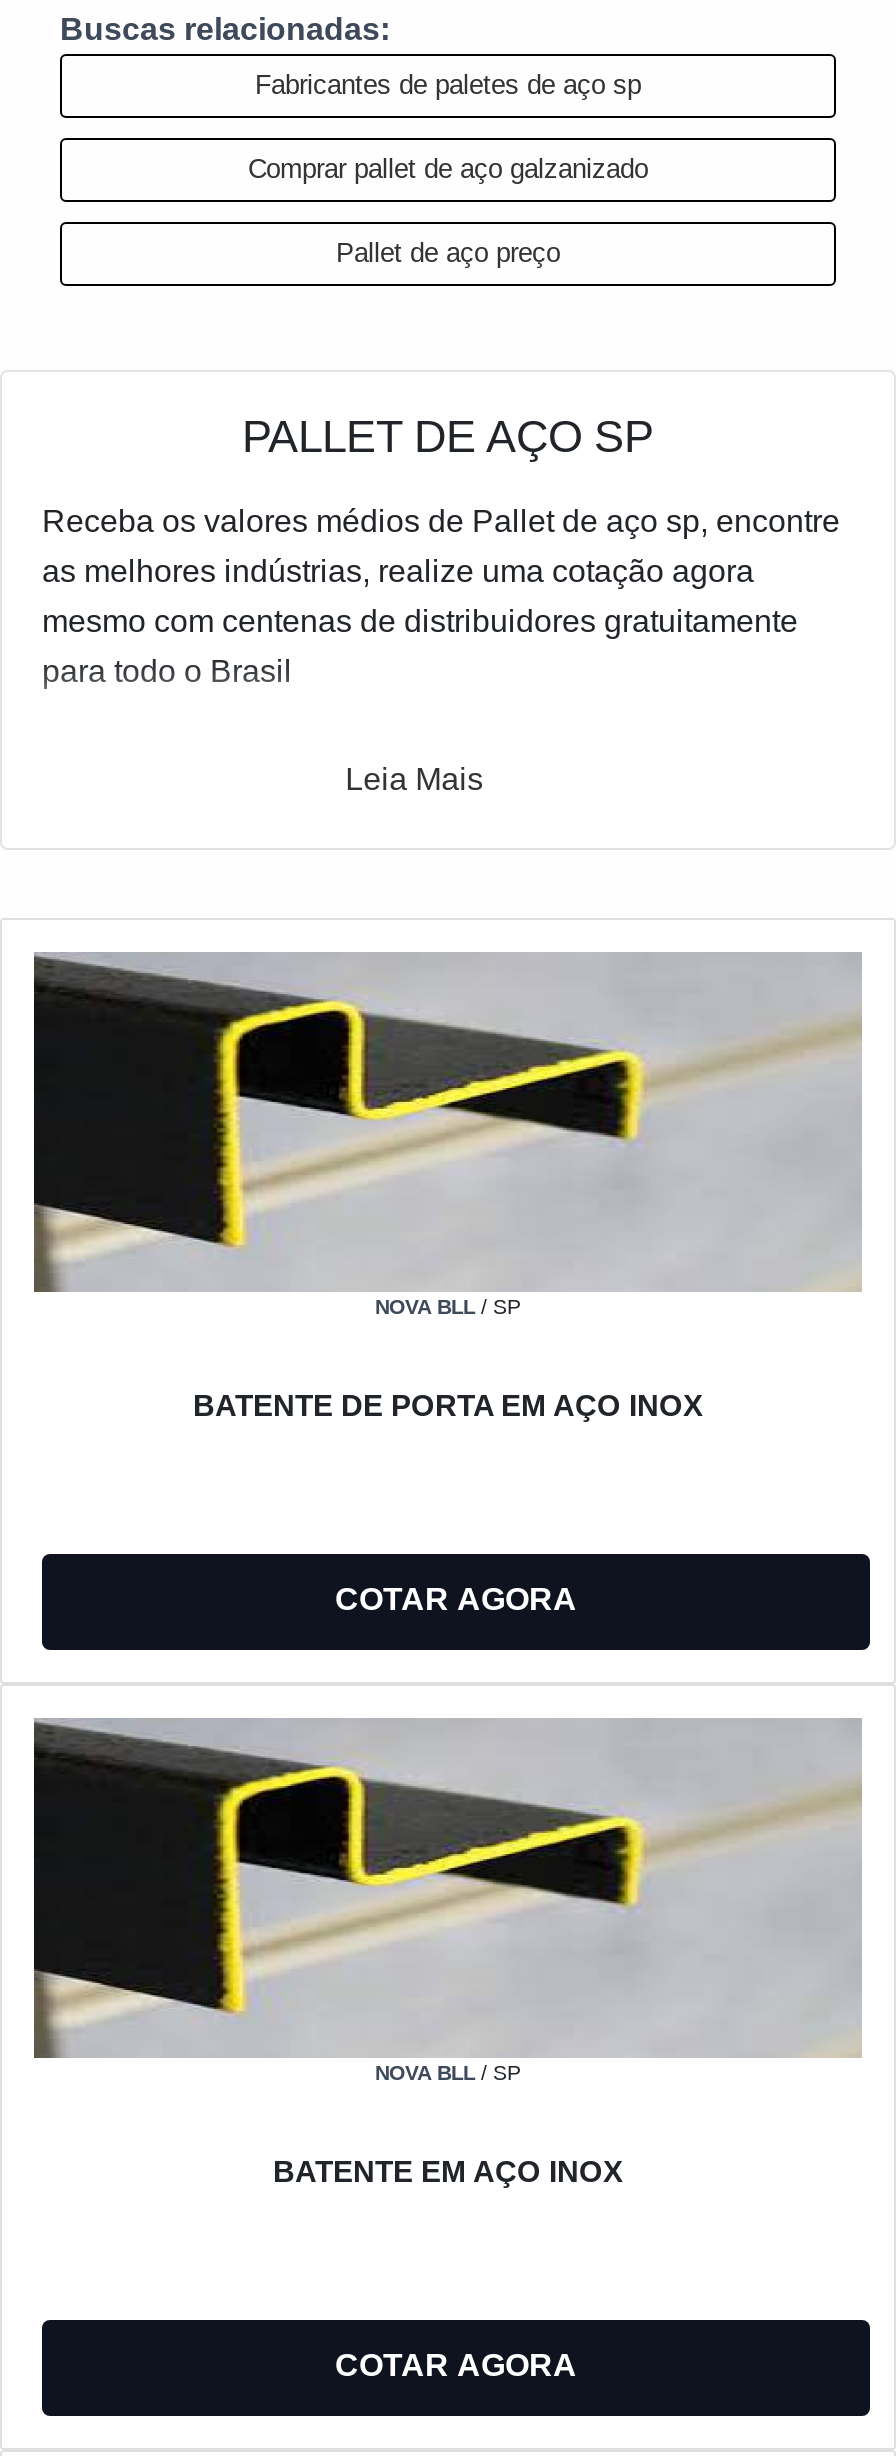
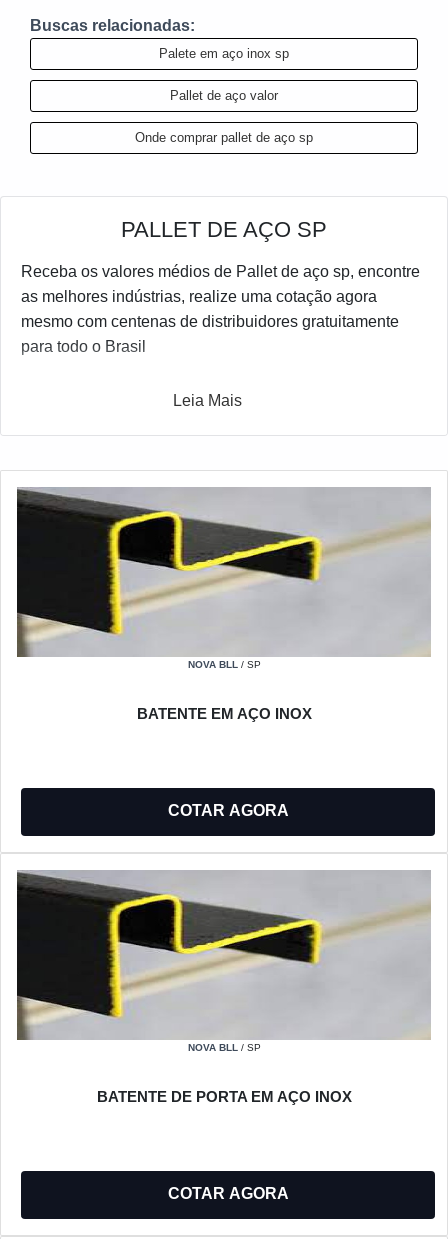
[255,70,641,100] Fabricantes de paletes de aço sp -> [159,46,289,61] Palete em aço inox sp
[248,154,648,184] Comprar pallet de aço galzanizado -> [170,88,278,103] Pallet de aço valor
[336,238,560,268] Pallet de aço preço -> [135,130,313,145] Onde comprar pallet de aço sp
moved [193,1388,703,1422] -> [96,1088,351,1105]: BATENTE DE PORTA EM AÇO INOX
moved [273,2154,623,2188] -> [136,705,311,722]: BATENTE EM AÇO INOX

